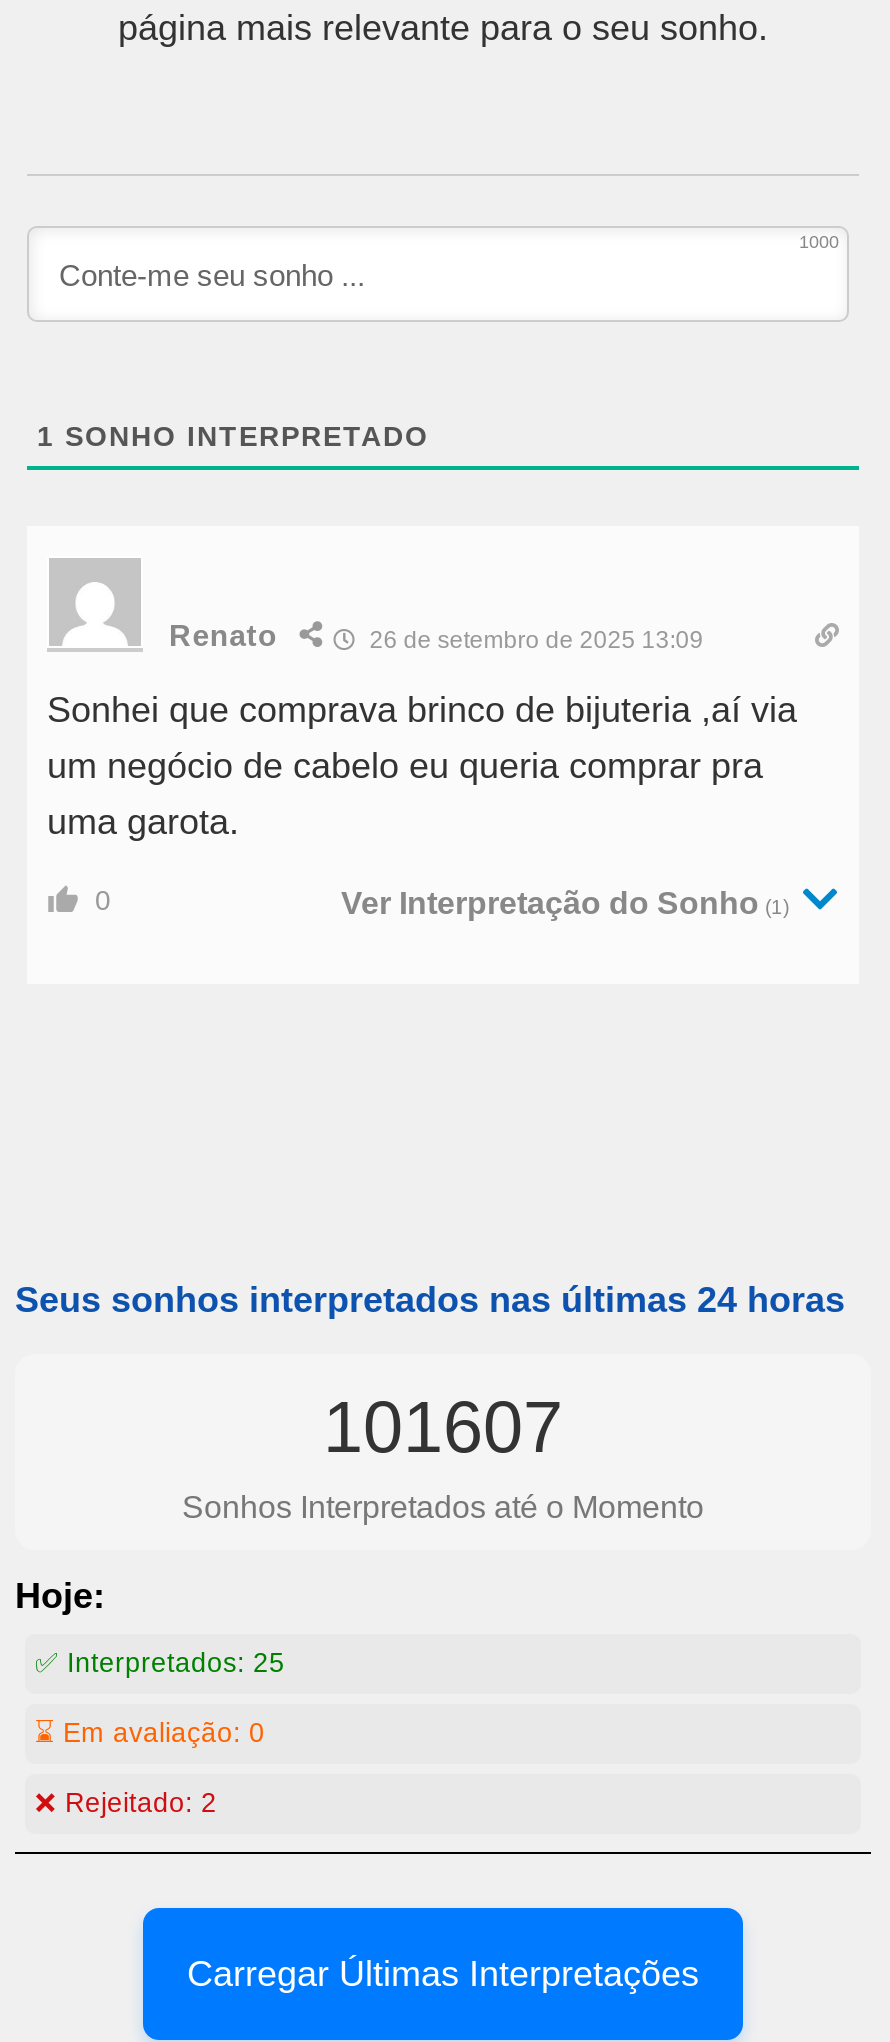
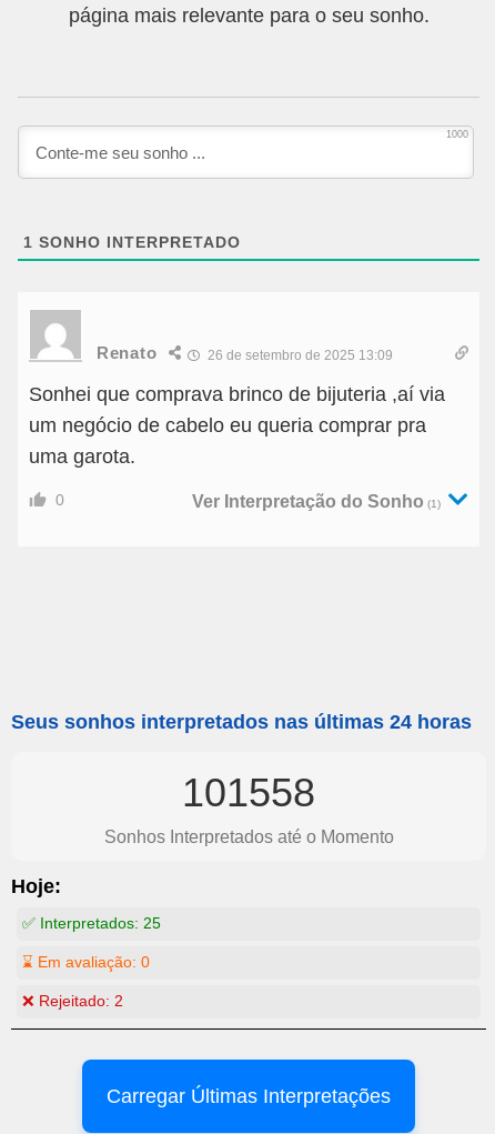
[323,1385,563,1467] 101607 -> [182,769,315,815] 101558

